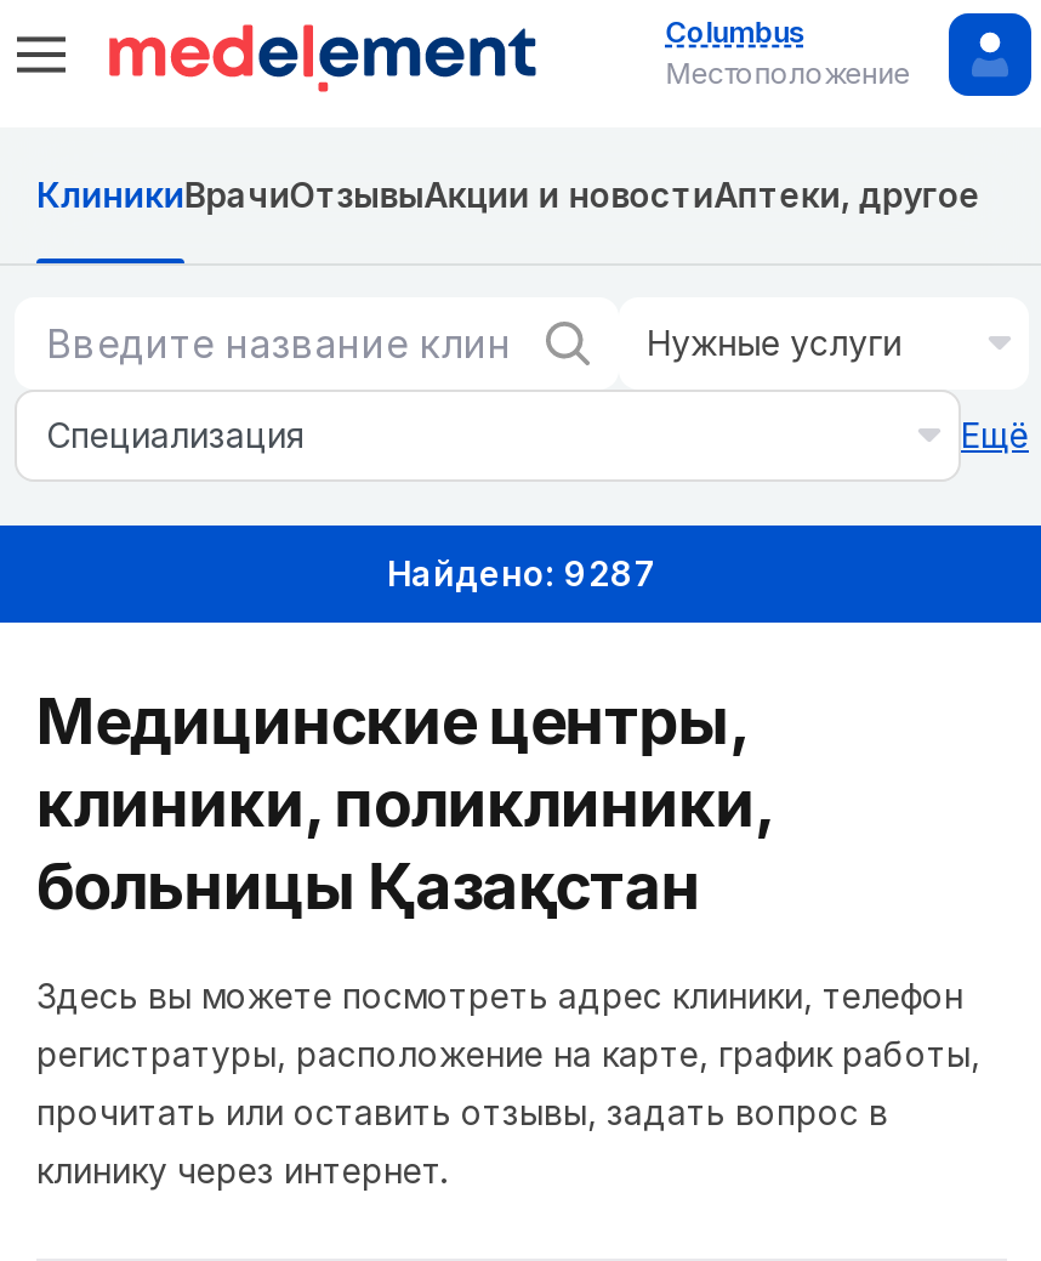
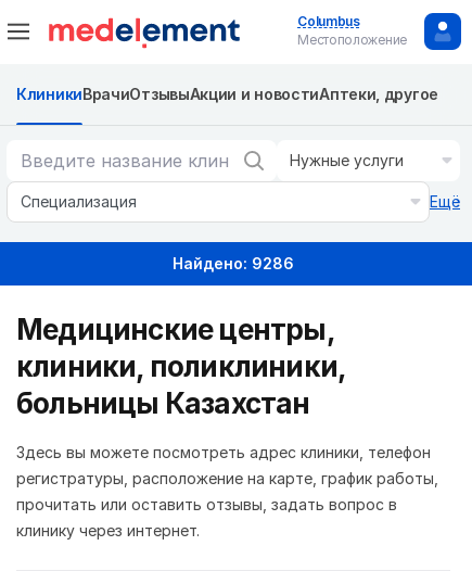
[387,552,656,593] Найдено: 9287 -> [173,254,294,272] Найдено: 9286
[36,848,700,924] больницы Қазақстан -> [16,386,310,420] больницы Казахстан

